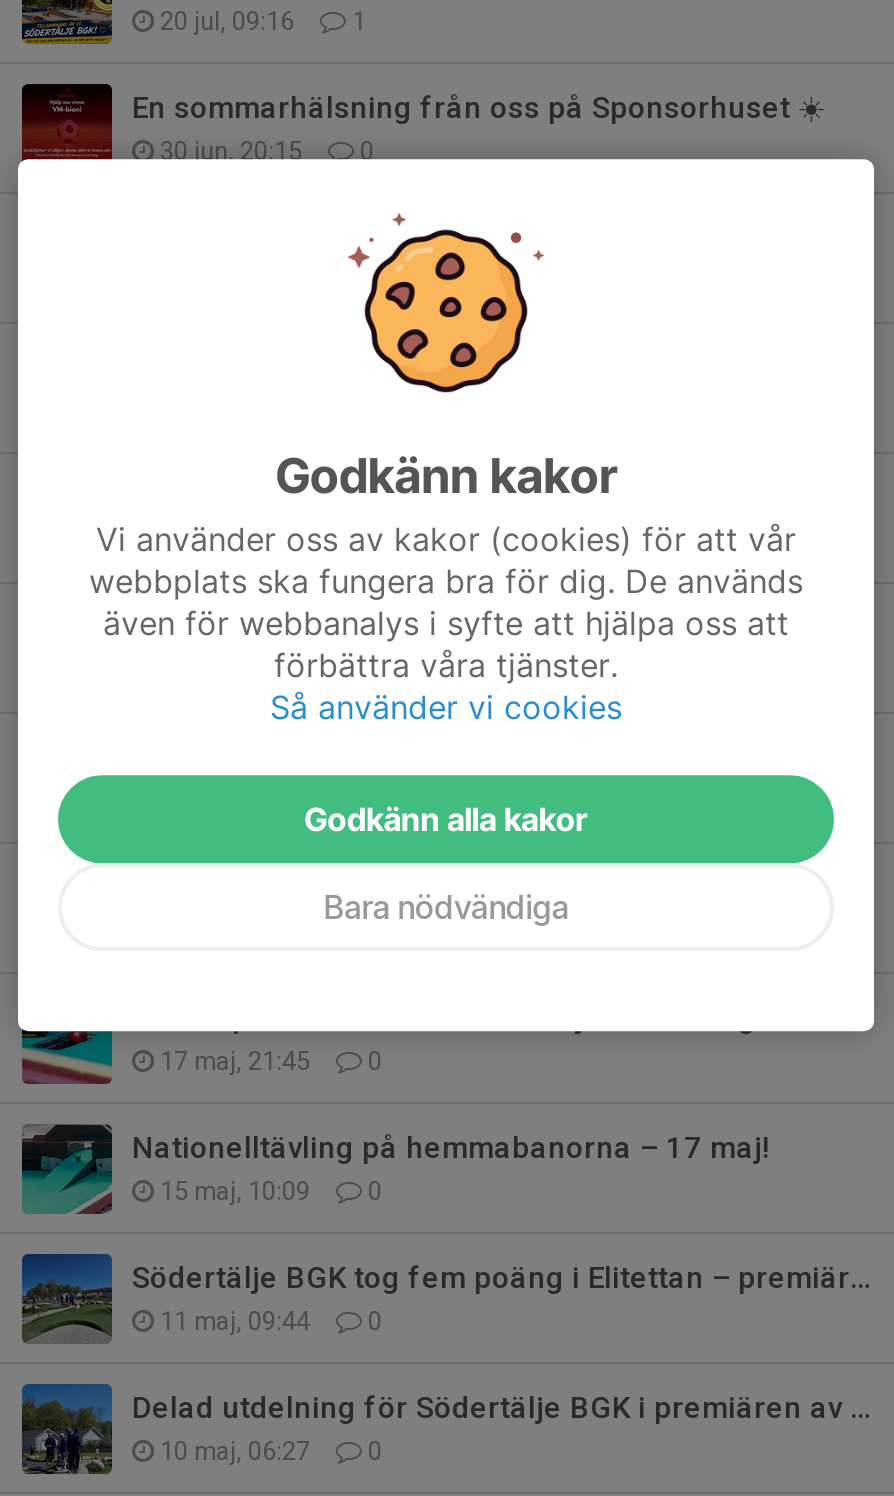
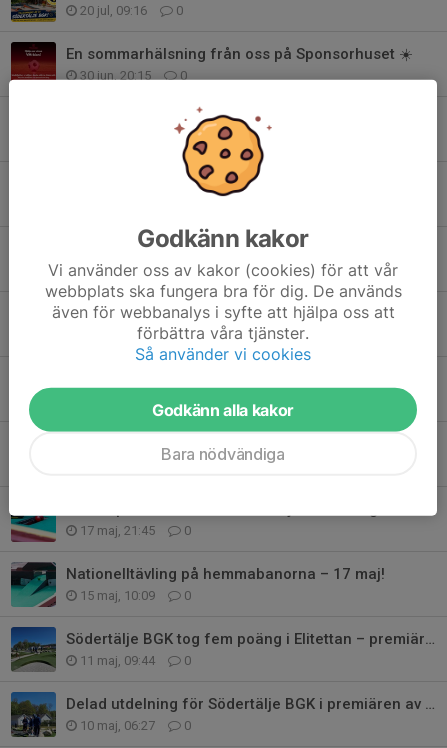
[154,6,366,36] 20 jul, 09:16 1 -> [77,3,183,18] 20 jul, 09:16 0

